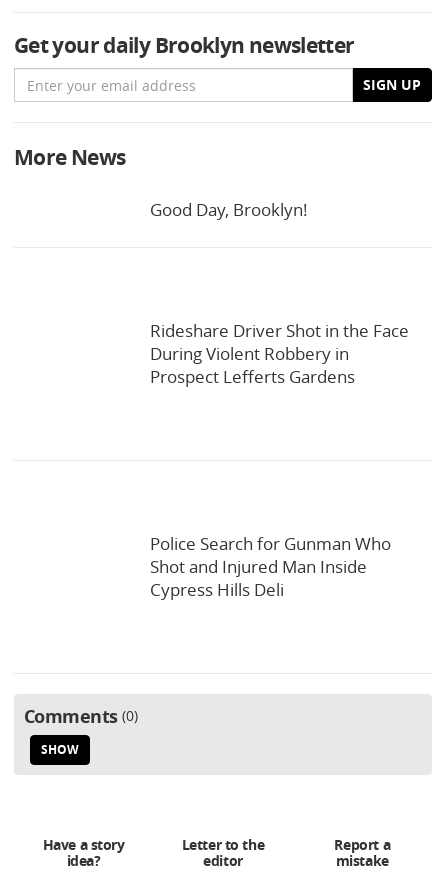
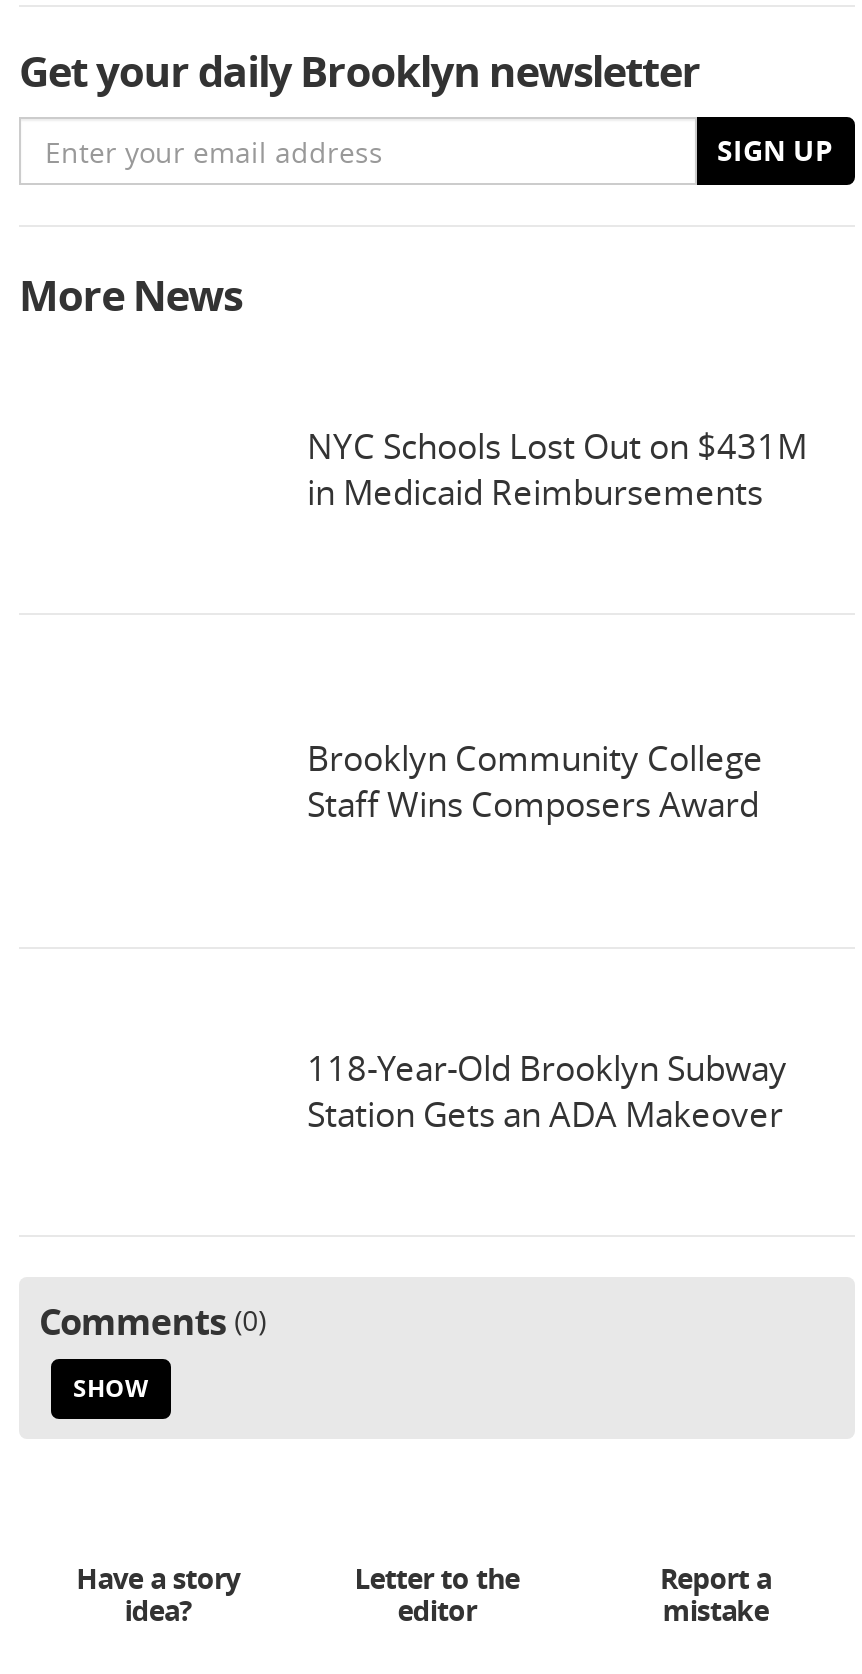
[150,198,308,221] Good Day, Brooklyn! -> [307,424,807,516] NYC Schools Lost Out on $431M | in Medicaid Reimbursements
[150,319,409,388] Rideshare Driver Shot in the Face | During Violent Robbery in | Prospect Lefferts Gardens -> [307,736,763,828] Brooklyn Community College | Staff Wins Composers Award
[150,532,391,601] Police Search for Gunman Who | Shot and Injured Man Inside | Cypress Hills Deli -> [307,1046,787,1138] 118-Year-Old Brooklyn Subway | Station Gets an ADA Makeover

